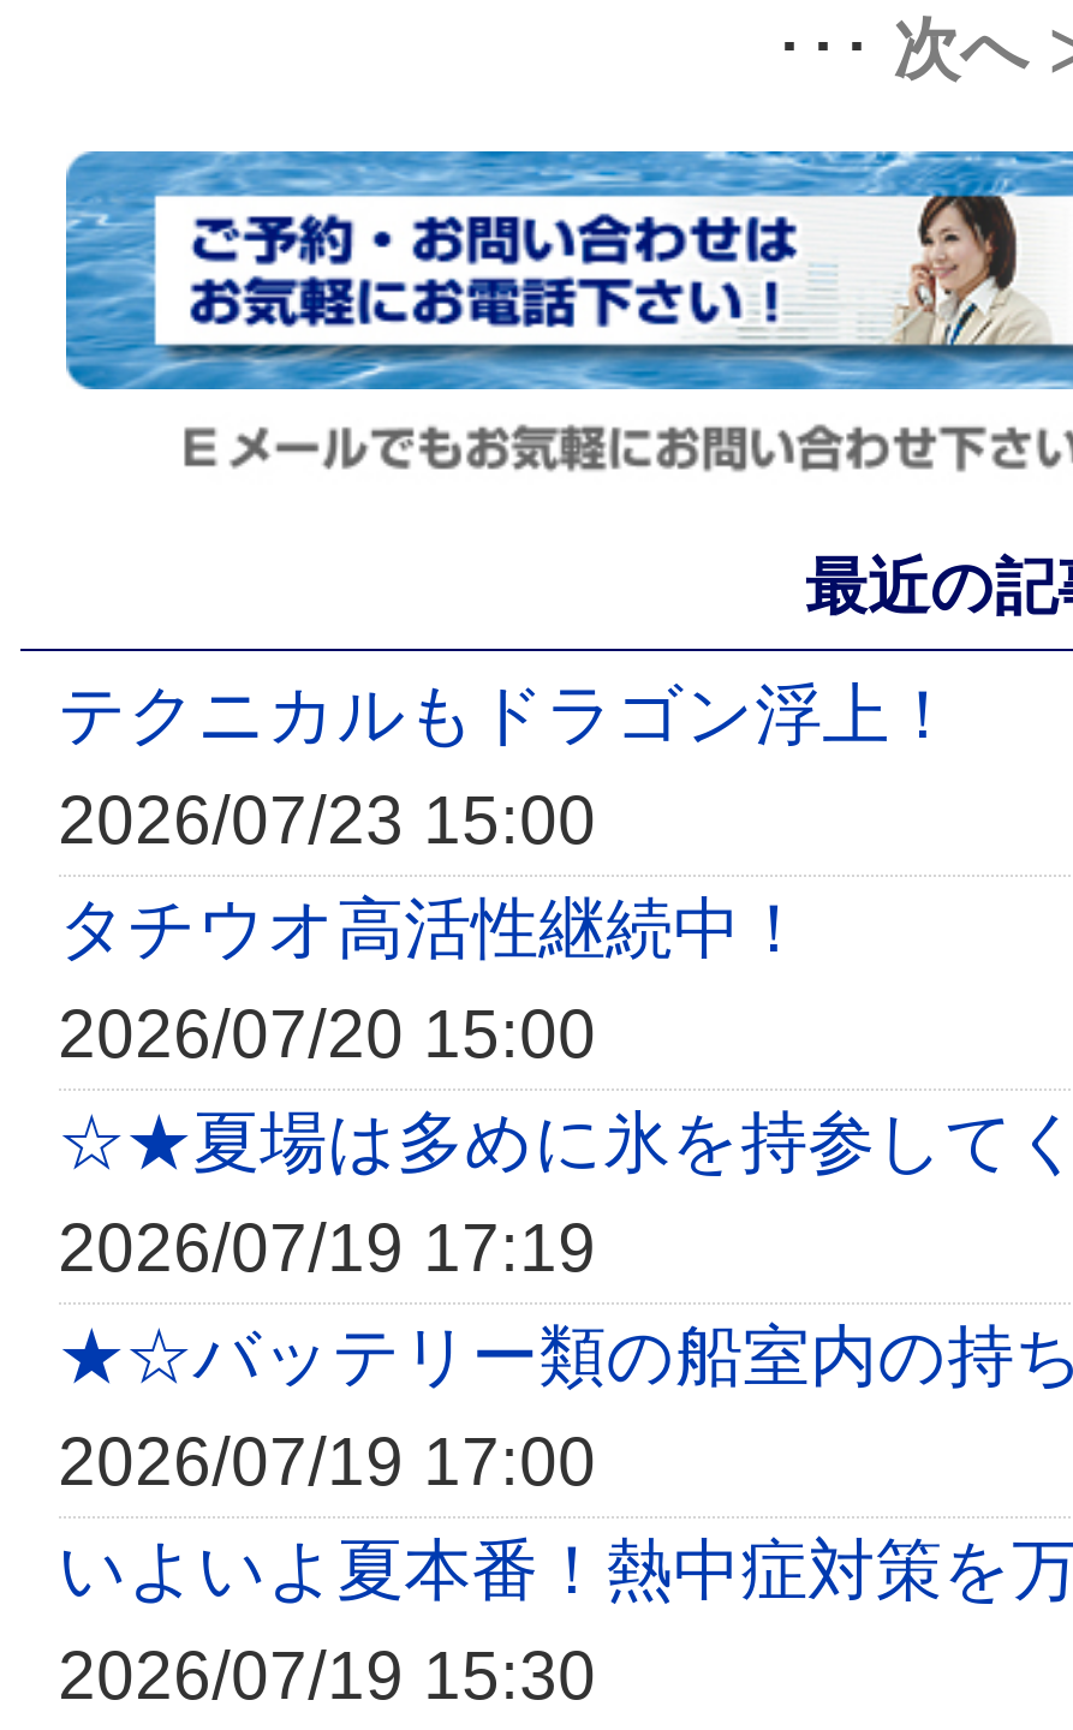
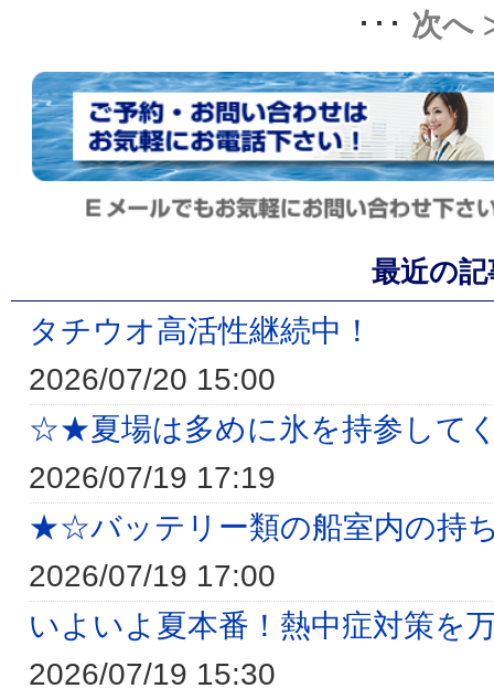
[58,678,957,858] テクニカルもドラゴン浮上！ | 2026/07/23 15:00 -> none

